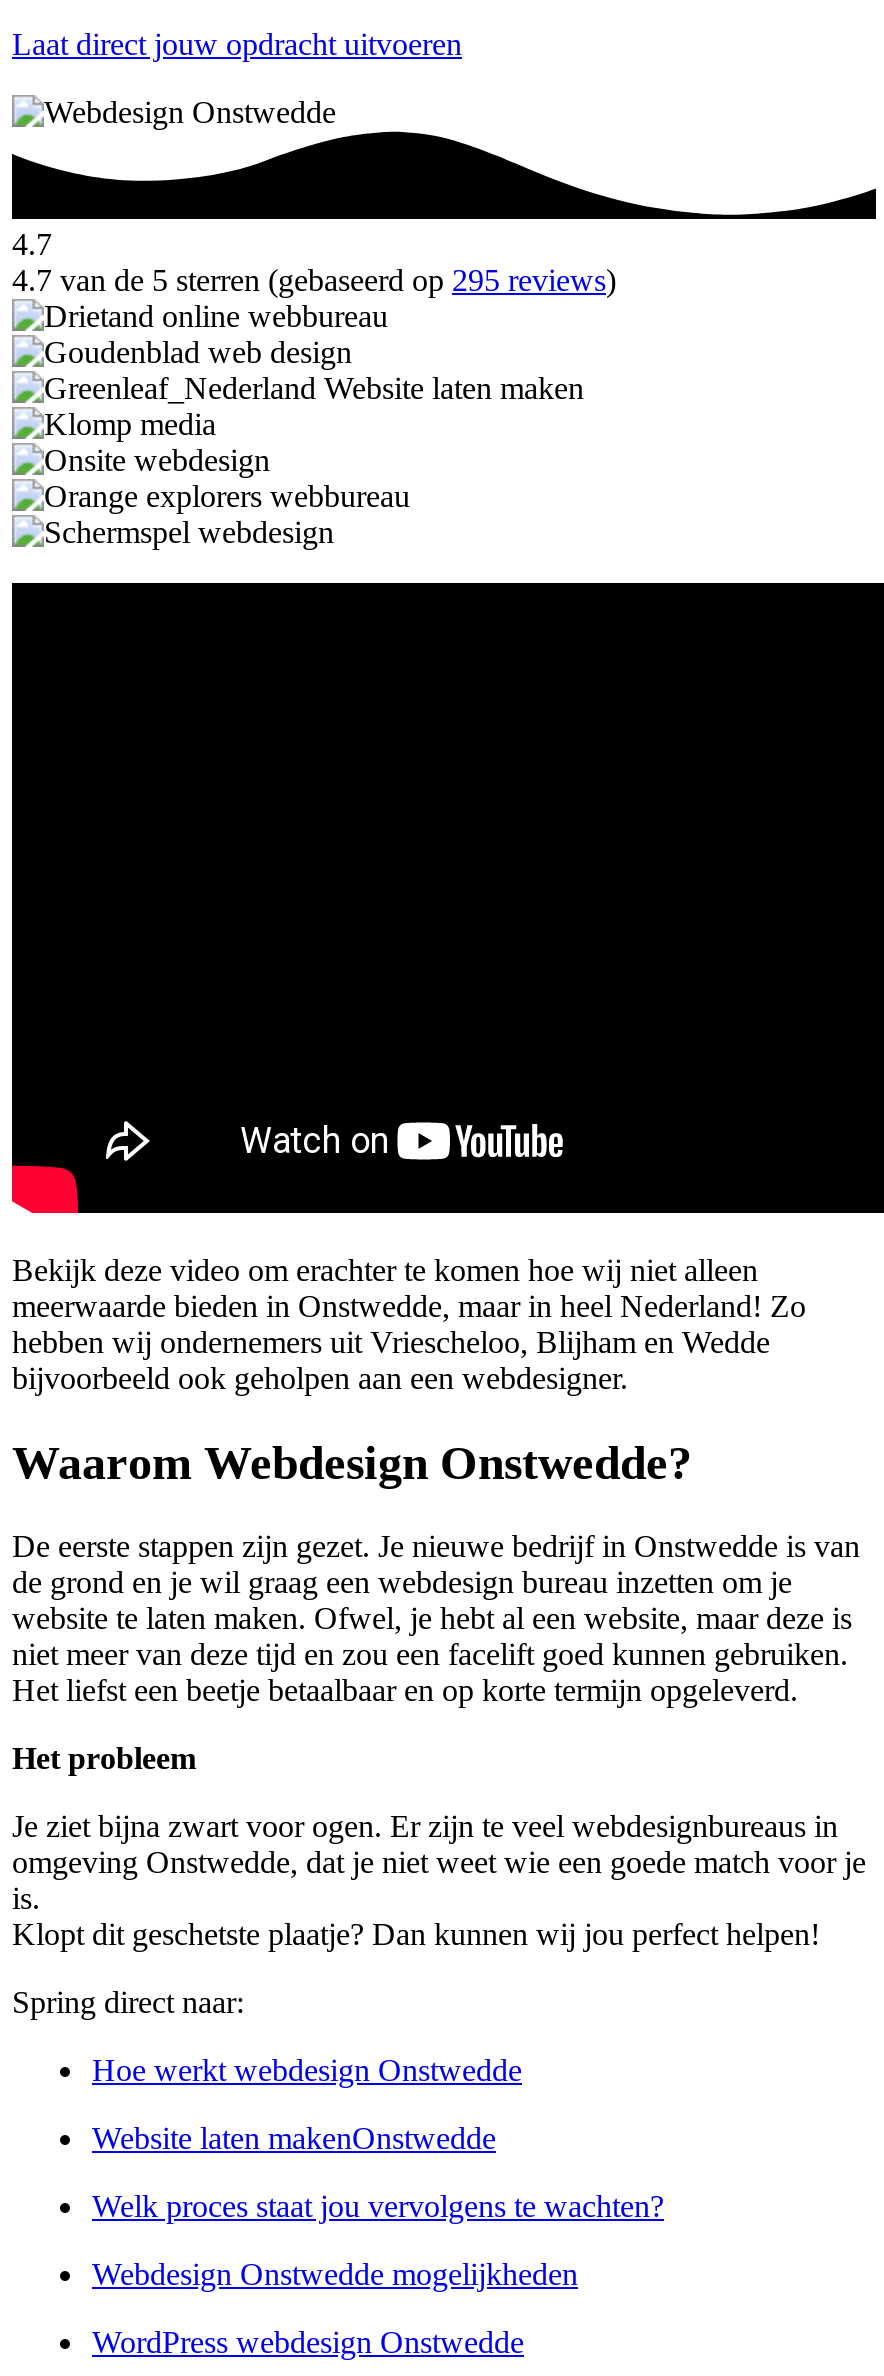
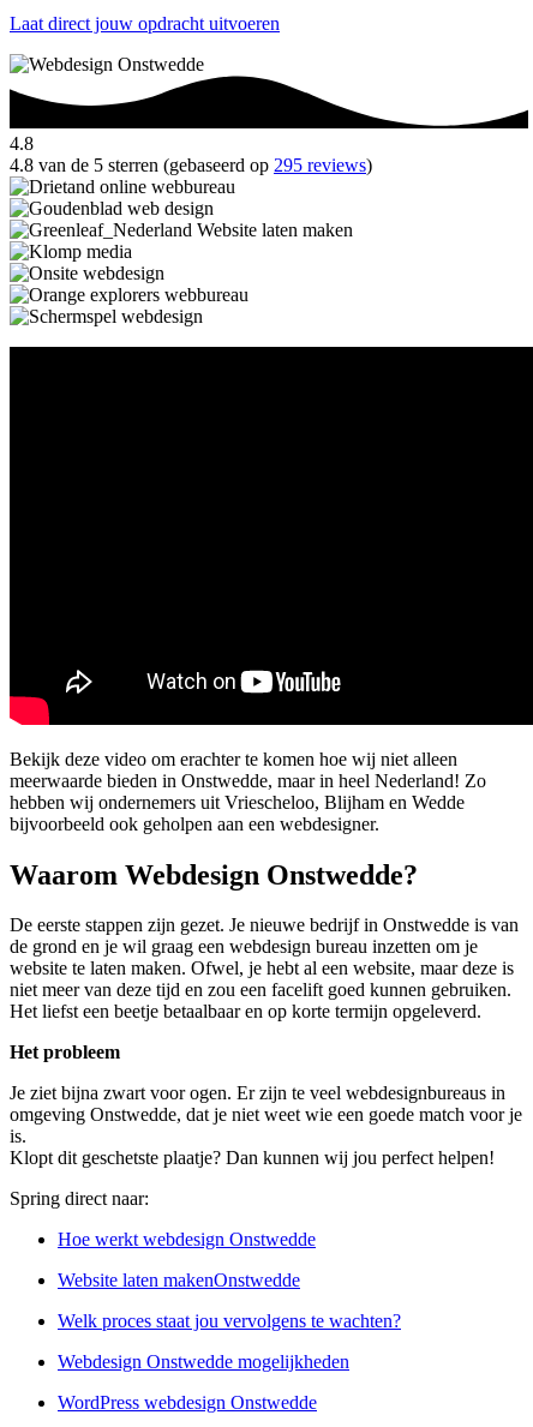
[12,226,52,260] 4.7 -> [10,133,34,153] 4.8
[12,262,616,296] 4.7 van de 5 sterren (gebaseerd op 295 reviews) -> [10,154,372,175] 4.8 van de 5 sterren (gebaseerd op 295 reviews)

